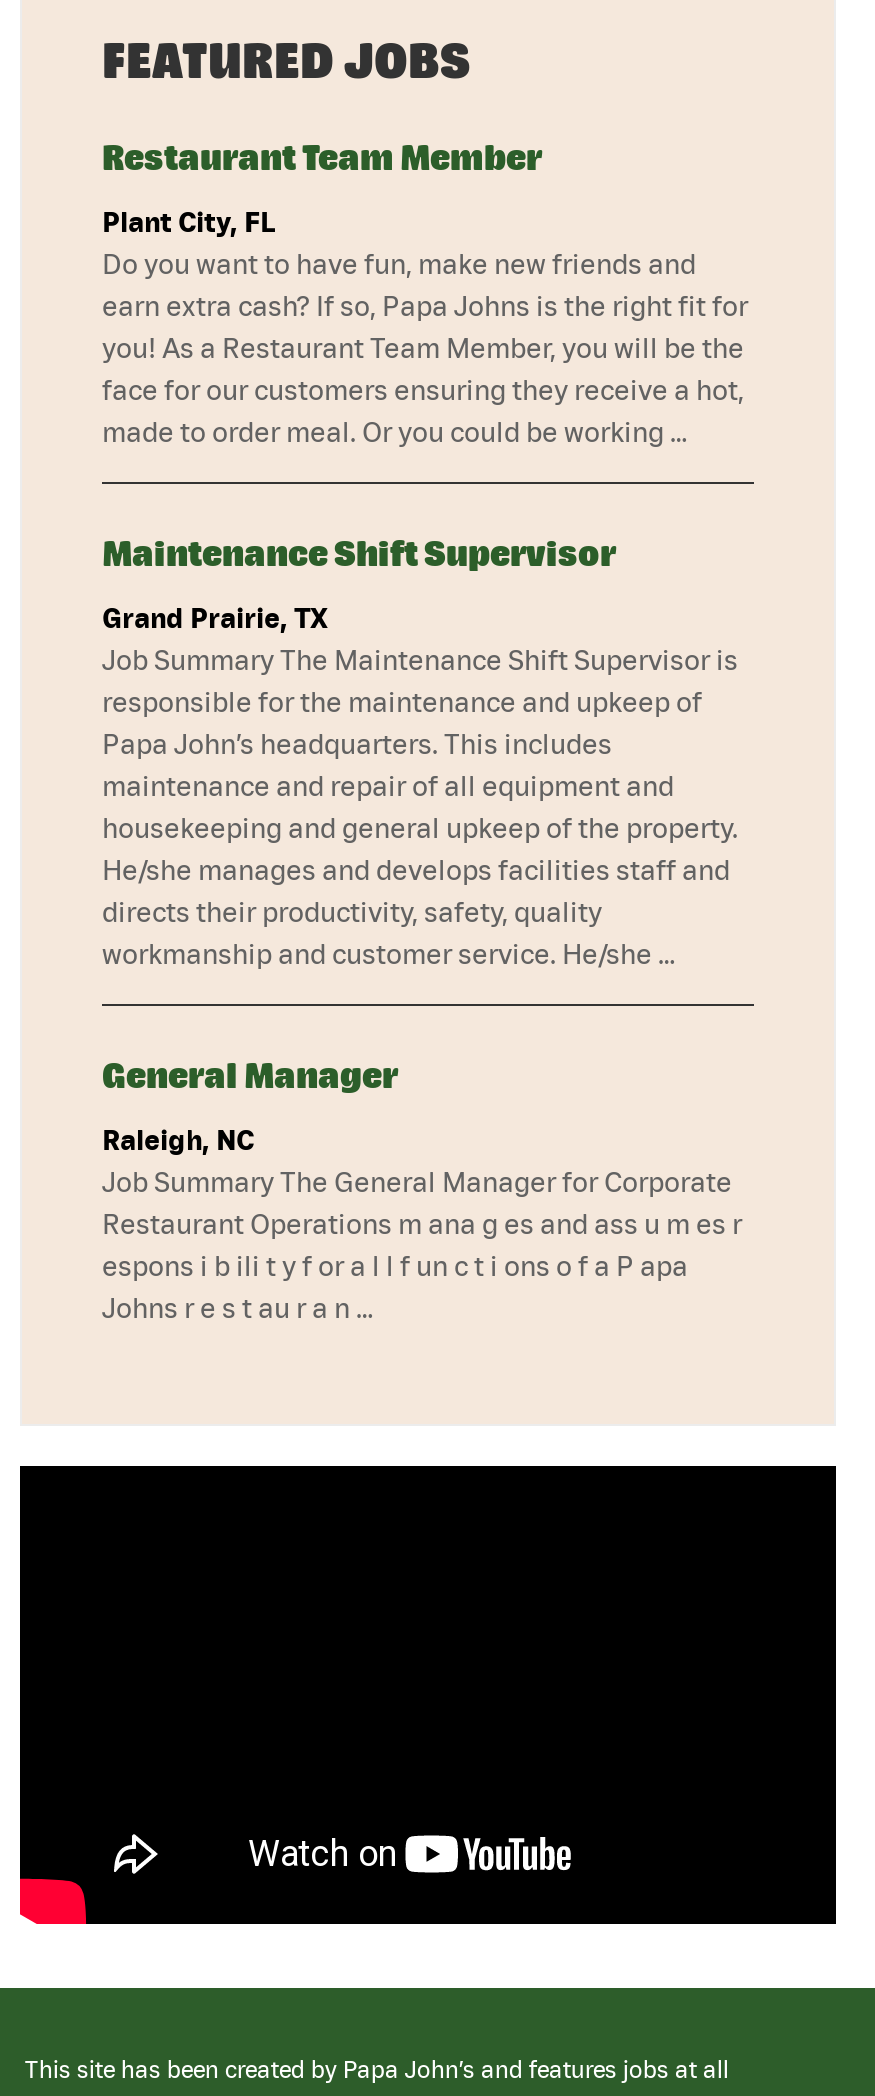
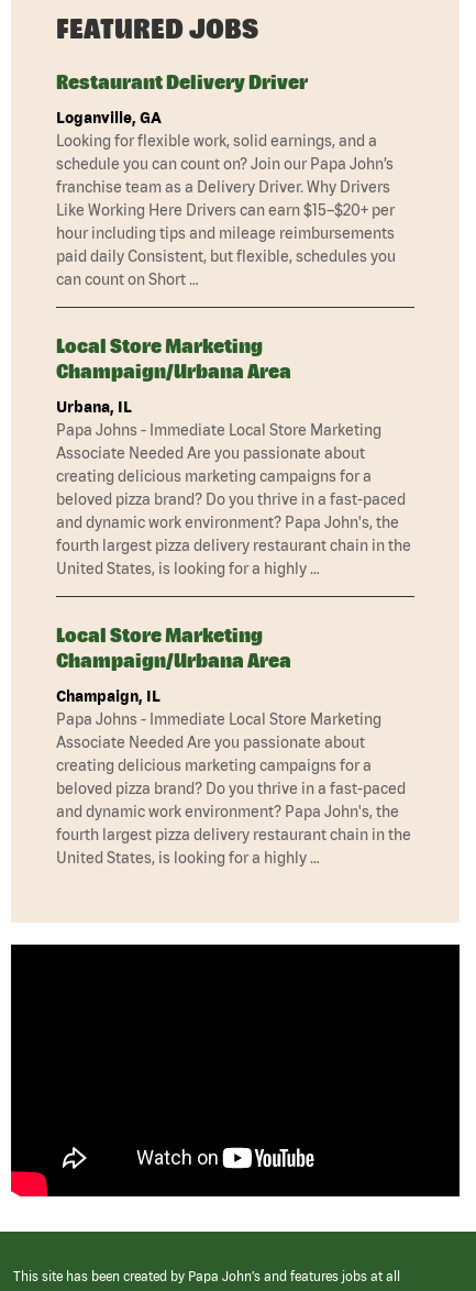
[102,135,542,177] Restaurant Team Member -> [56,70,308,93] Restaurant Delivery Driver
[102,205,748,447] Plant City, FL | Do you want to have fun, make new friends and | earn extra cash? If so, Papa Johns is the right fit for | you! As a Restaurant Team Member, you will be the | face for our customers ensuring they receive a hot, | made to order meal. Or you could be working … -> [56,109,396,288] Loganville, GA | Looking for flexible work, solid earnings, and a | schedule you can count on? Join our Papa John’s | franchise team as a Delivery Driver. Why Drivers | Like Working Here Drivers can earn $15–$20+ per | hour including tips and mileage reimbursements | paid daily Consistent, but flexible, schedules you | can count on Short …
[102,531,616,573] Maintenance Shift Supervisor -> [56,334,291,382] Local Store Marketing | Champaign/Urbana Area
[102,601,738,969] Grand Prairie, TX | Job Summary The Maintenance Shift Supervisor is | responsible for the maintenance and upkeep of | Papa John’s headquarters. This includes | maintenance and repair of all equipment and | housekeeping and general upkeep of the property. | He/she manages and develops facilities staff and | directs their productivity, safety, quality | workmanship and customer service. He/she … -> [56,398,411,577] Urbana, IL | Papa Johns - Immediate Local Store Marketing | Associate Needed Are you passionate about | creating delicious marketing campaigns for a | beloved pizza brand? Do you thrive in a fast-paced | and dynamic work environment? Papa John's, the | fourth largest pizza delivery restaurant chain in the | United States, is looking for a highly …
[102,1053,398,1095] General Manager -> [56,623,291,672] Local Store Marketing | Champaign/Urbana Area
[102,1123,742,1323] Raleigh, NC | Job Summary The General Manager for Corporate | Restaurant Operations m ana g es and ass u m es r | espons i b ili t y f or a l l f un c t i ons o f a P apa | Johns r e s t au r a n … -> [56,687,411,866] Champaign, IL | Papa Johns - Immediate Local Store Marketing | Associate Needed Are you passionate about | creating delicious marketing campaigns for a | beloved pizza brand? Do you thrive in a fast-paced | and dynamic work environment? Papa John's, the | fourth largest pizza delivery restaurant chain in the | United States, is looking for a highly …

